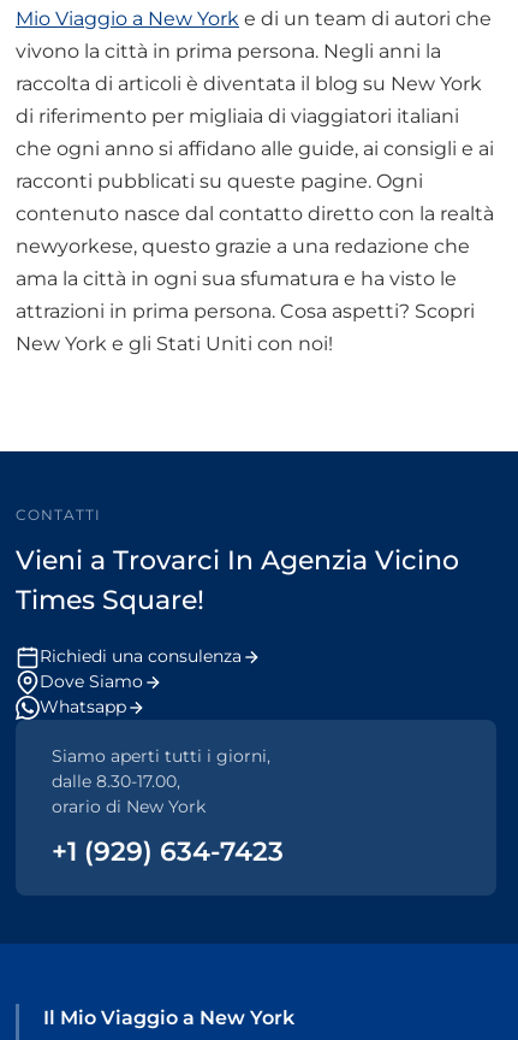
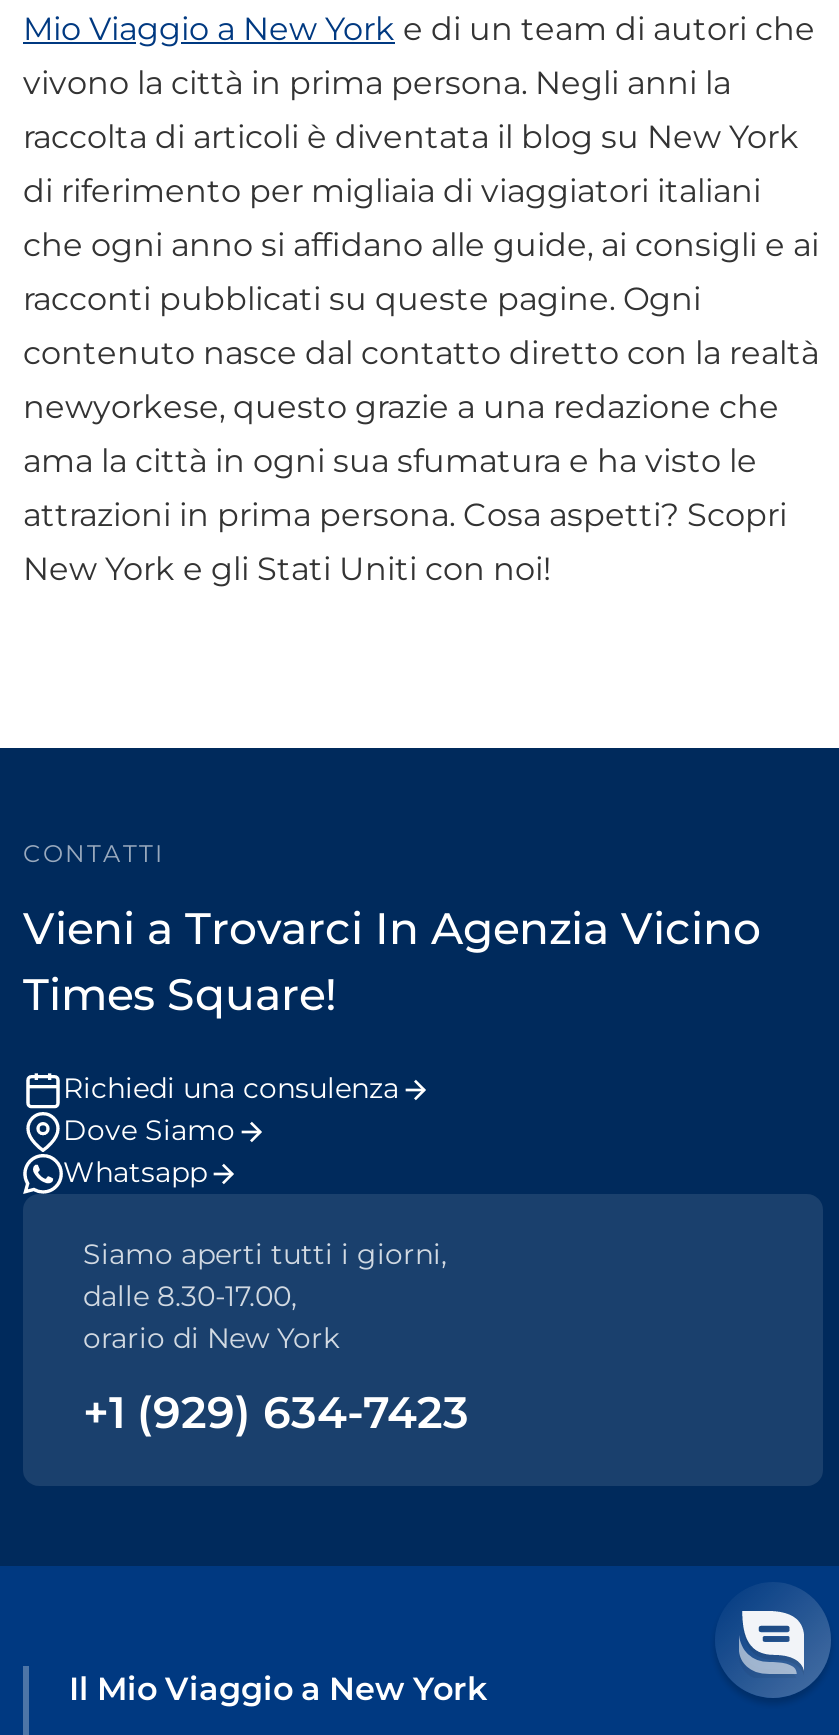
none -> [727,1594,831,1698] [image]

